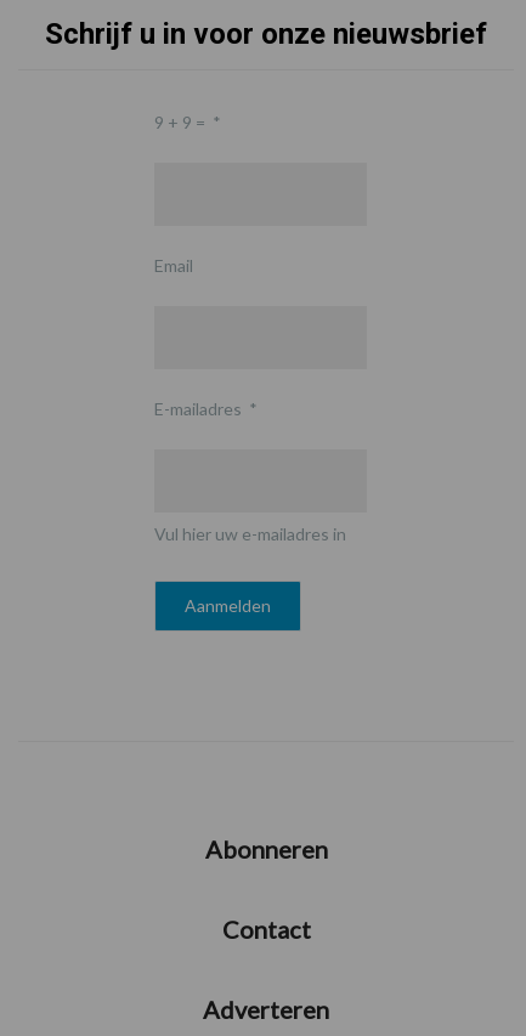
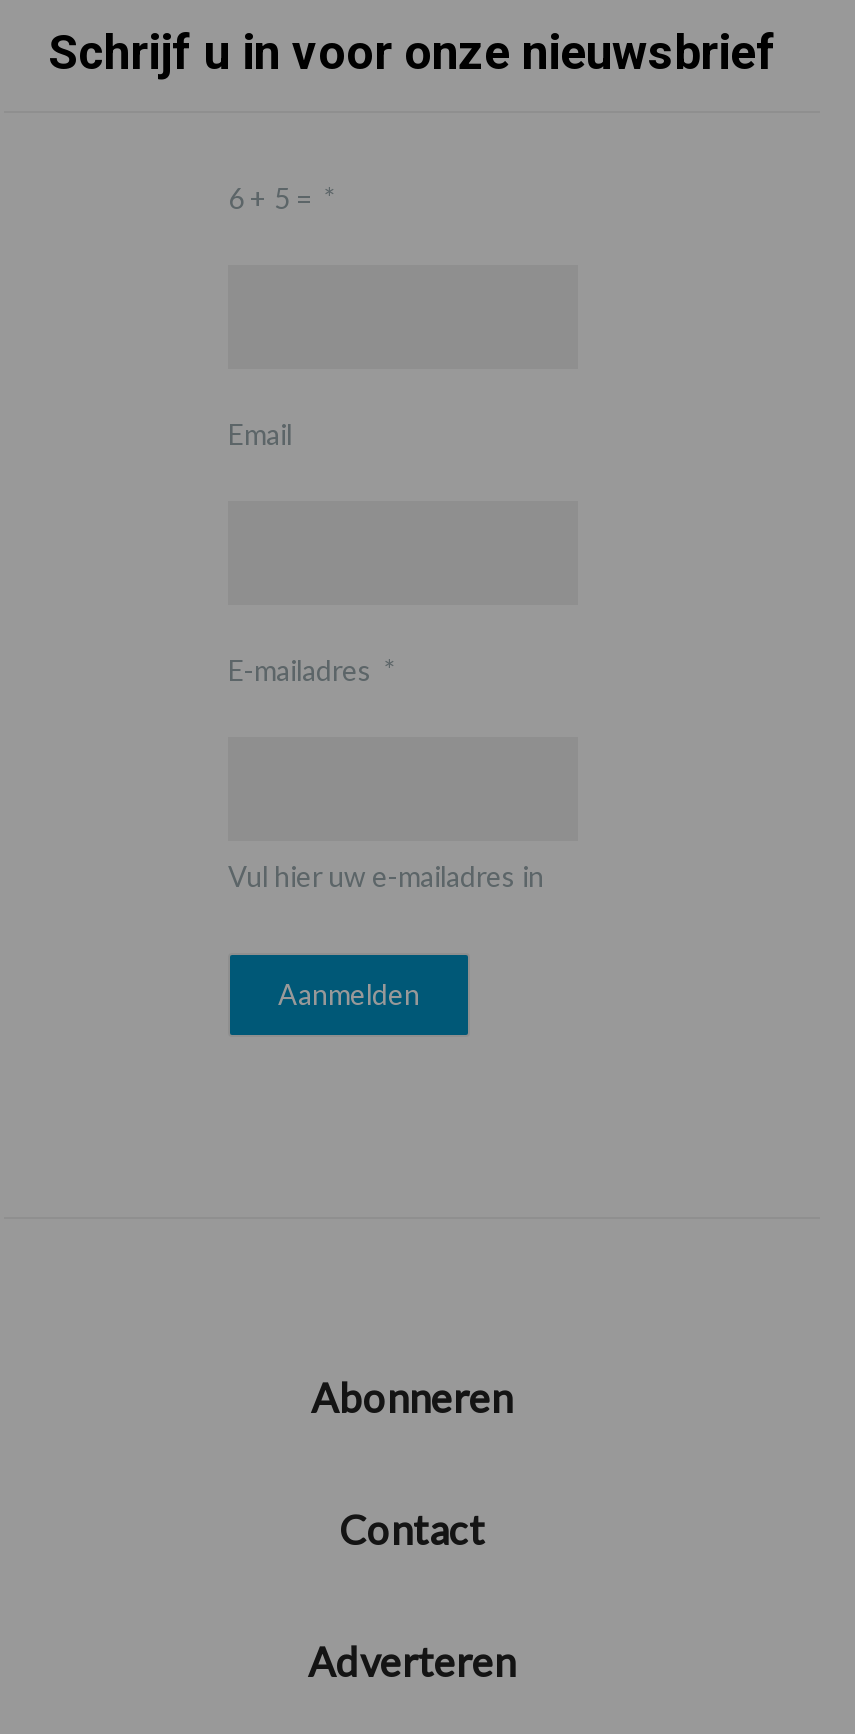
[154,112,221,132] 9 + 9 = * -> [228,181,338,215] 6 + 5 = *

